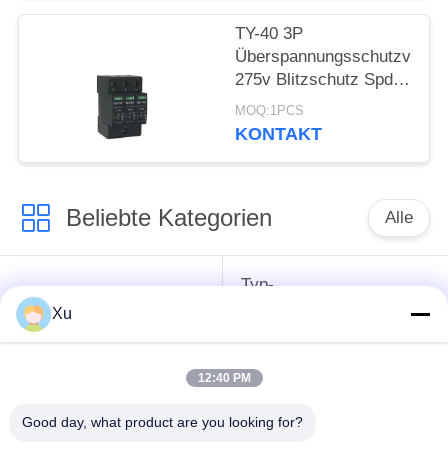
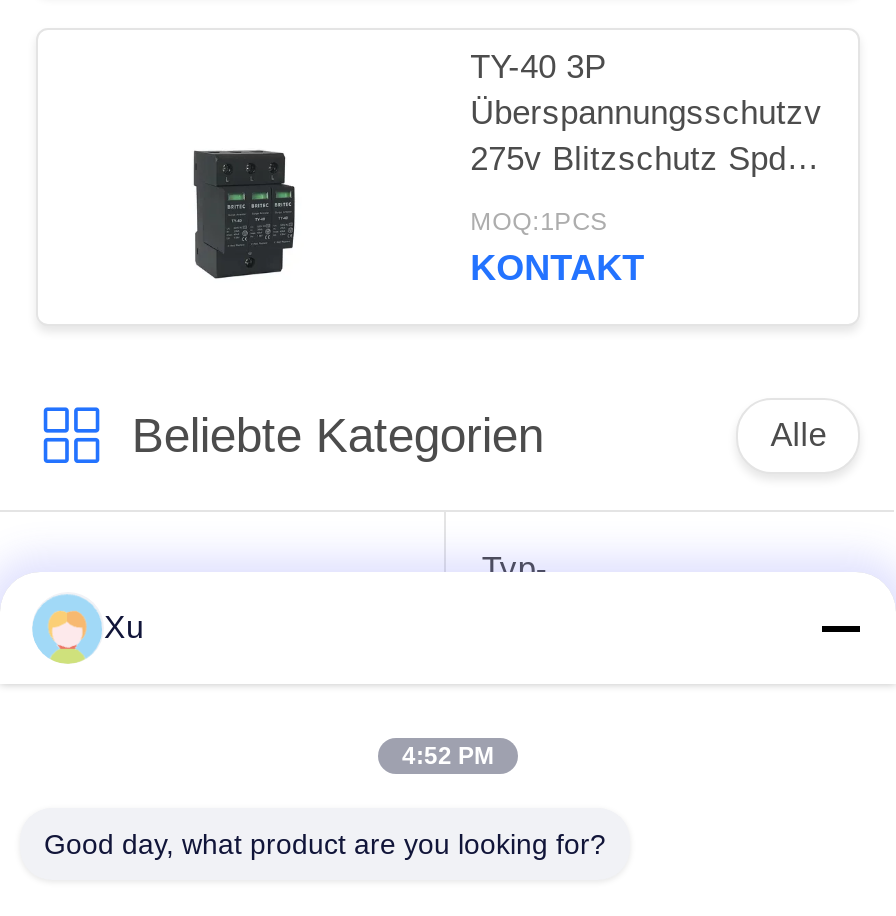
[197,371,250,385] 12:40 PM -> [402,742,494,770] 4:52 PM

